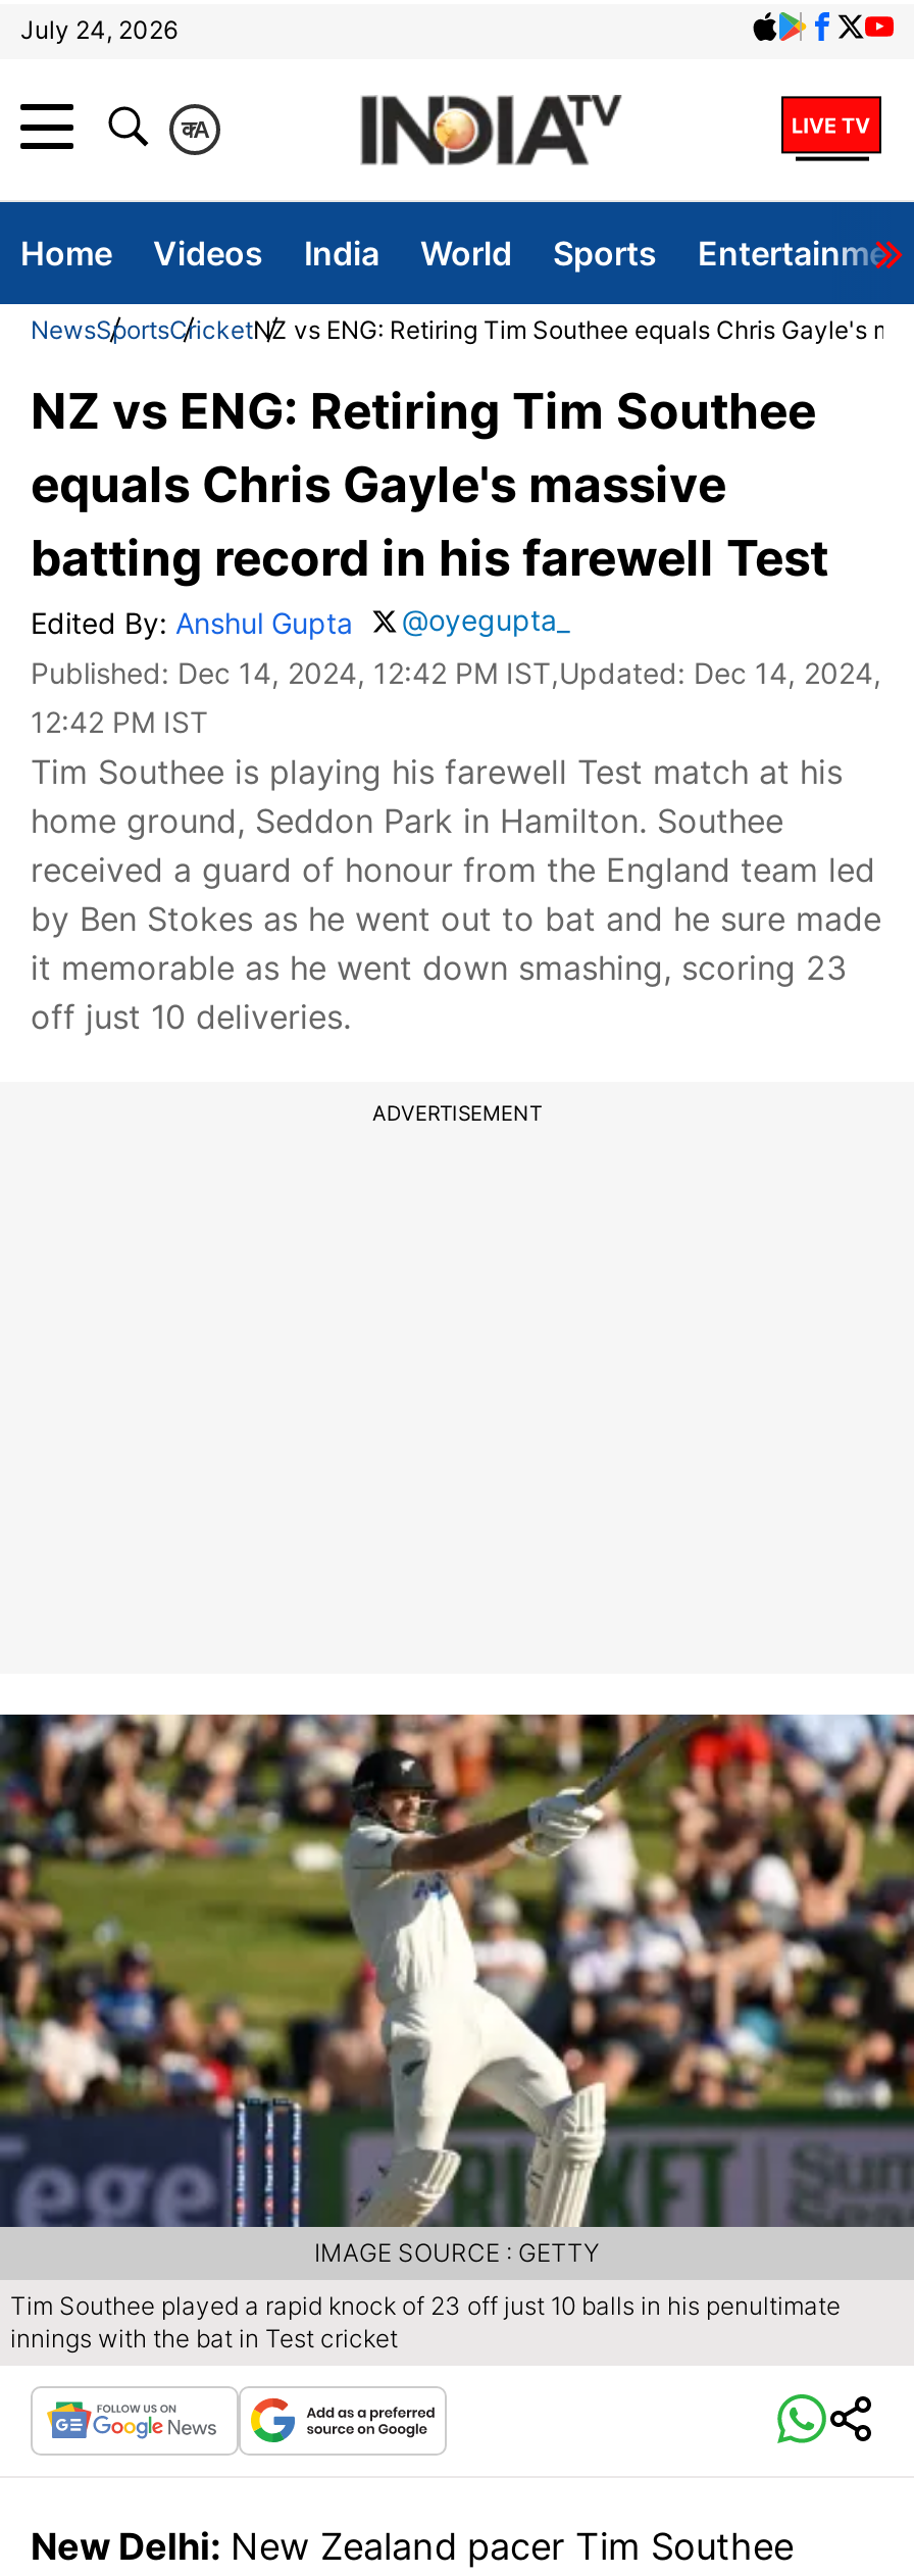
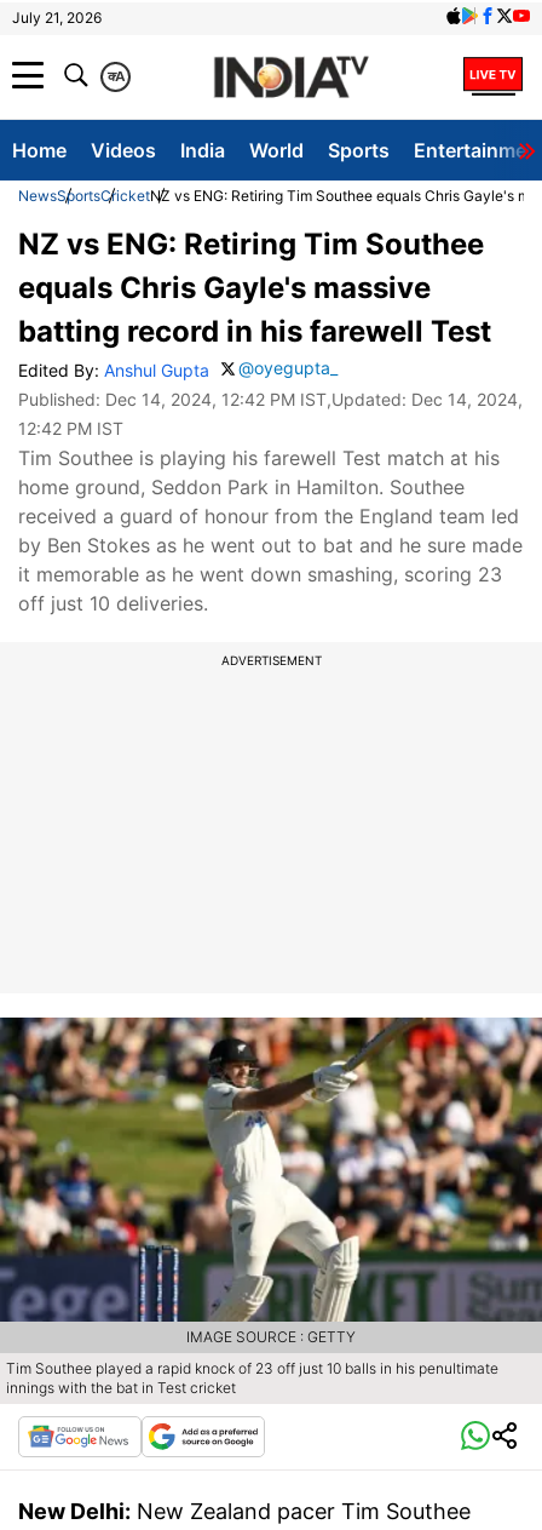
[20,14,177,45] July 24, 2026 -> [12,8,102,27] July 21, 2026

